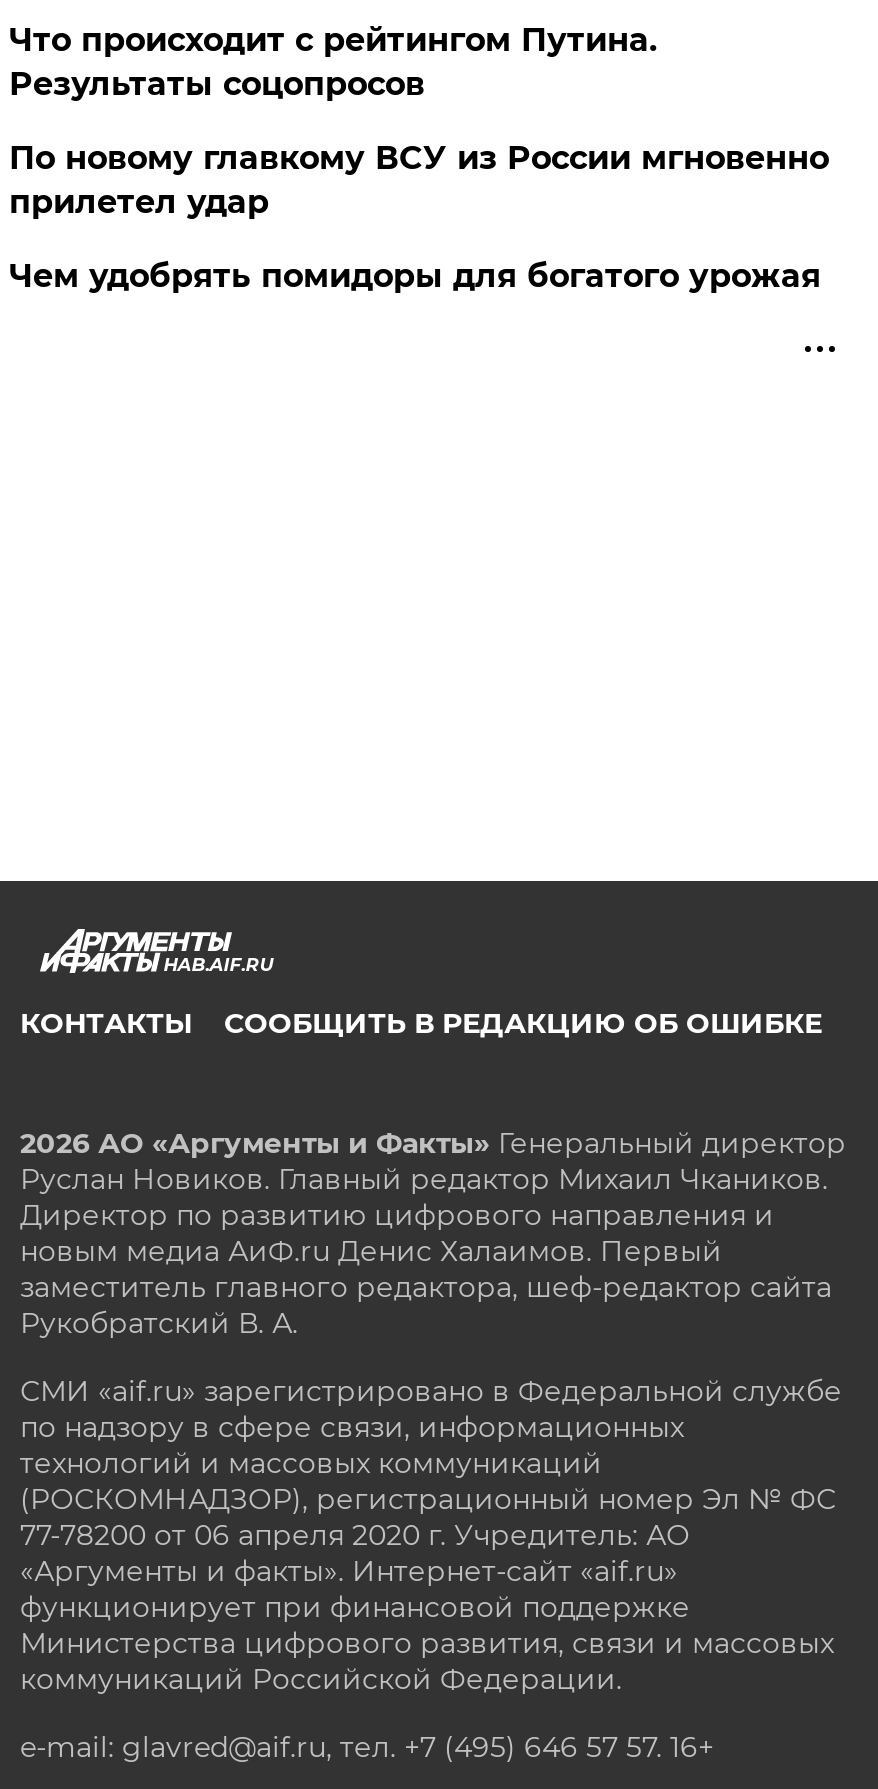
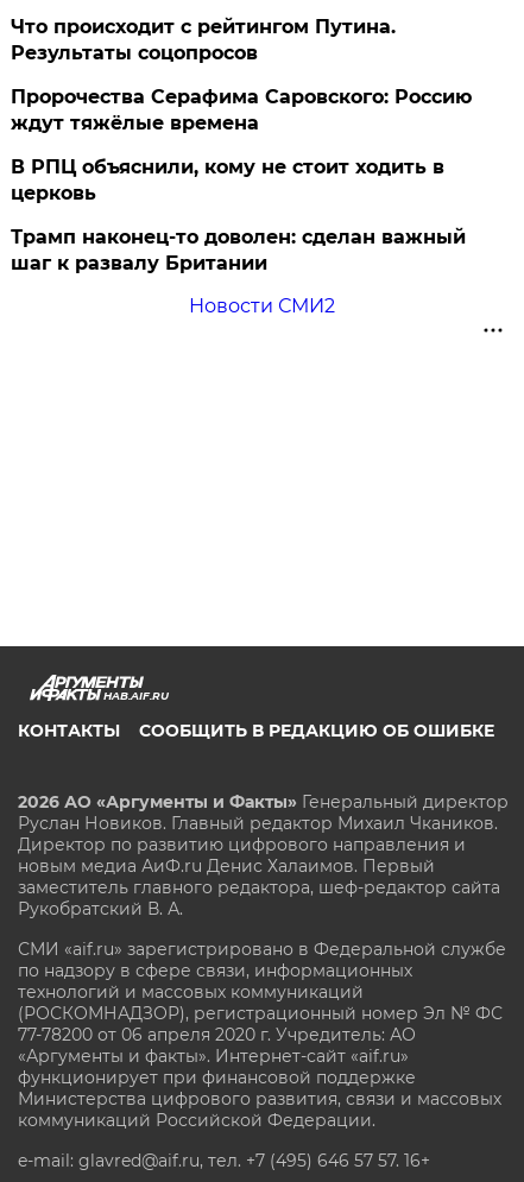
[9,139,829,295] По новому главкому ВСУ из России мгновенно | прилетел удар | Чем удобрять помидоры для богатого урожая -> [11,86,472,317] Пророчества Серафима Саровского: Россию | ждут тяжёлые времена | В РПЦ объяснили, кому не стоит ходить в | церковь | Трамп наконец-то доволен: сделан важный | шаг к развалу Британии | Новости СМИ2

